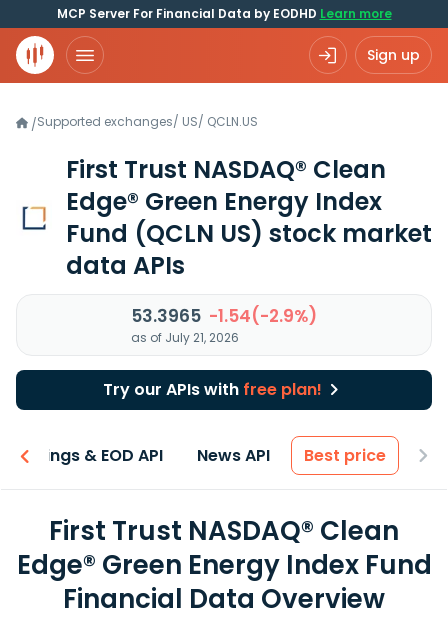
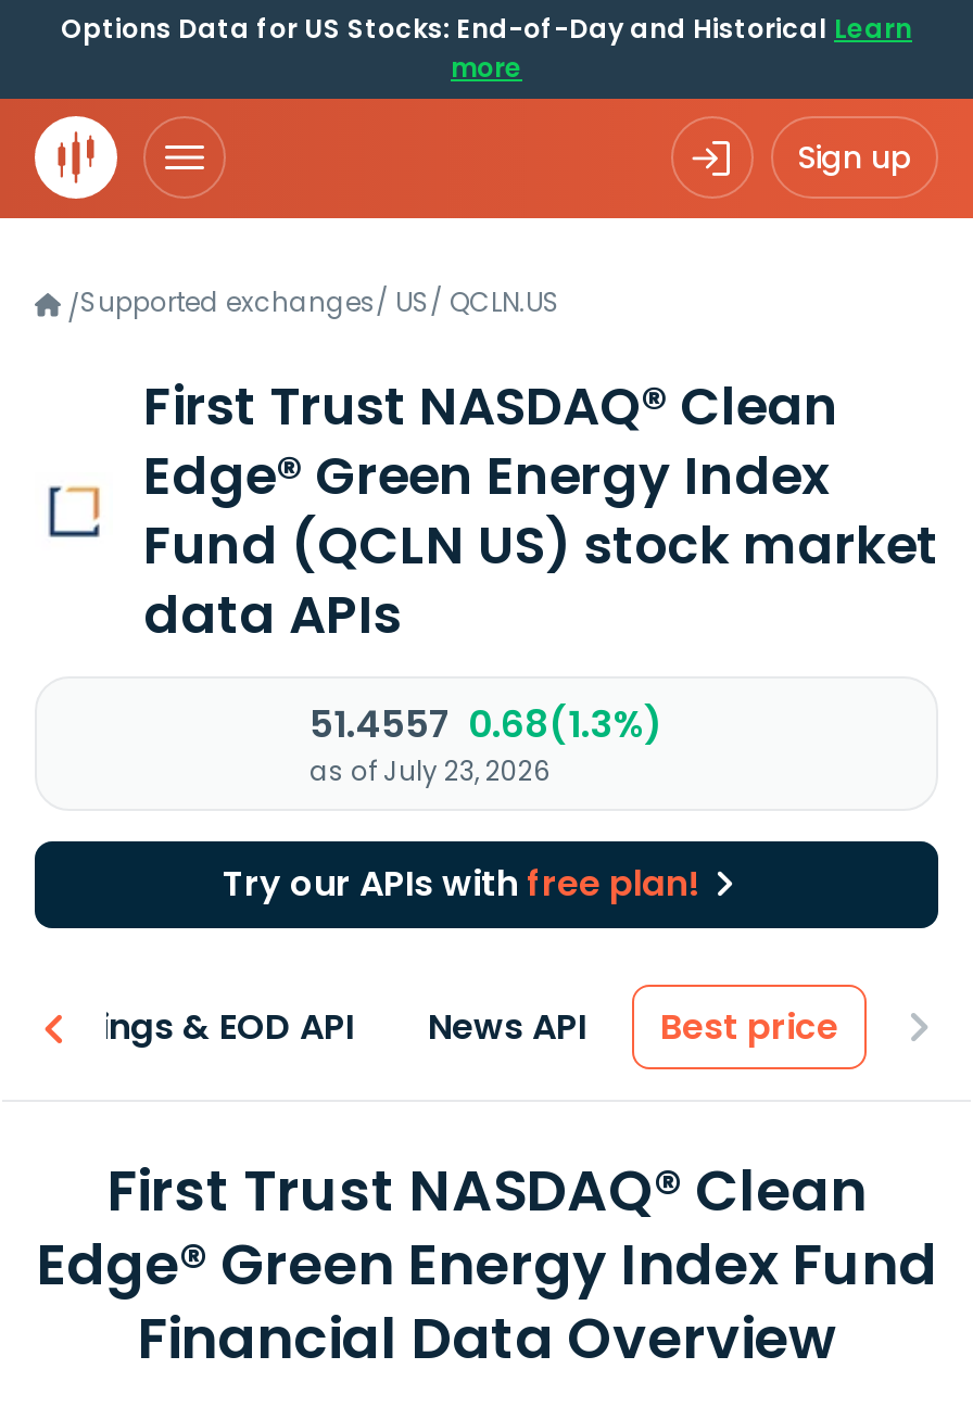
[56,5,391,22] MCP Server For Financial Data by EODHD Learn more -> [61,10,912,86] Options Data for US Stocks: End-of-Day and Historical Learn | more
[131,304,317,328] 53.3965 -1.54(-2.9%) -> [309,698,664,750] 51.4557 0.68(1.3%)
[131,329,239,346] as of July 21, 2026 -> [309,752,551,789] as of July 23, 2026

